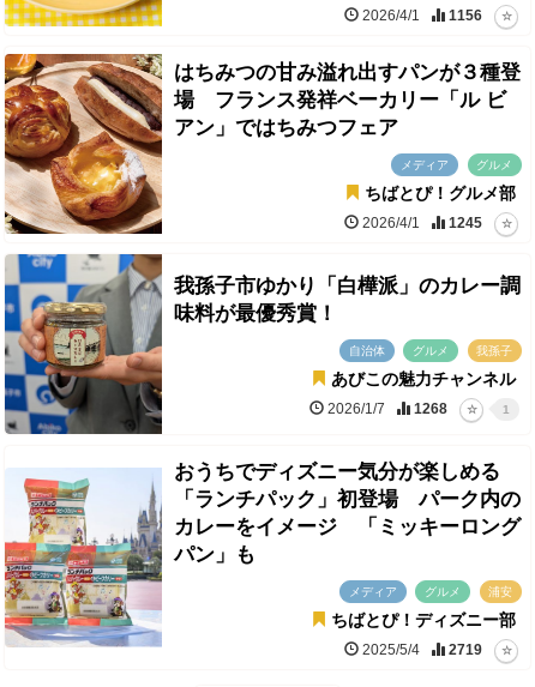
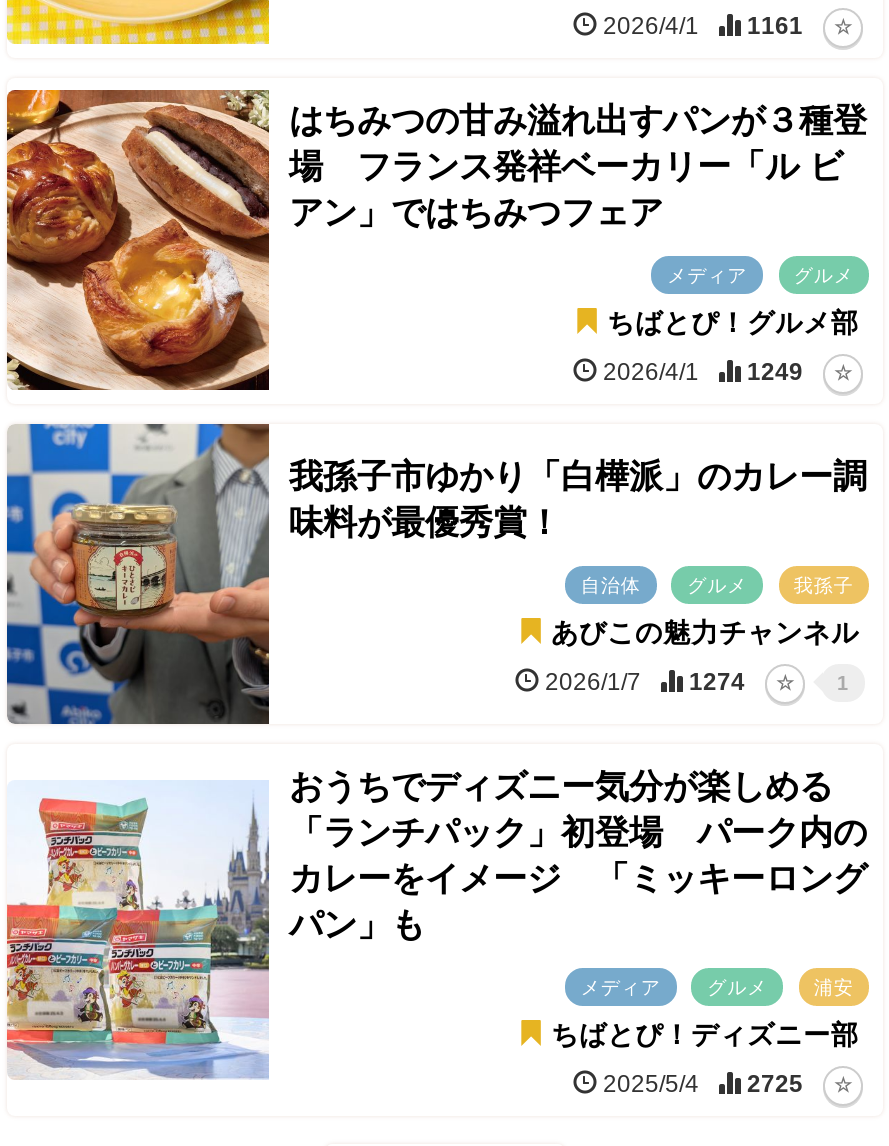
[359,7,482,24] 2026/4/1 1156 -> [597,11,803,39] 2026/4/1 1161
[359,214,482,231] 2026/4/1 1245 -> [597,357,803,385] 2026/4/1 1249
[324,400,447,417] 2026/1/7 1268 -> [539,667,745,695] 2026/1/7 1274
[359,641,482,658] 2025/5/4 2719 -> [597,1069,803,1097] 2025/5/4 2725

